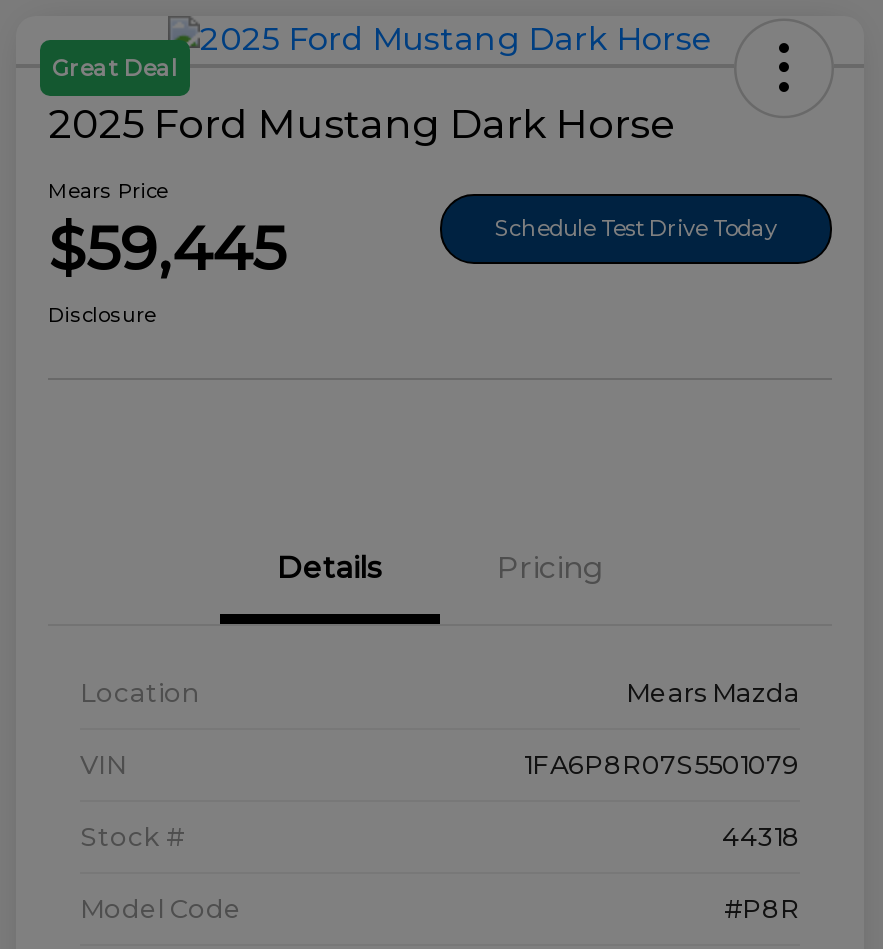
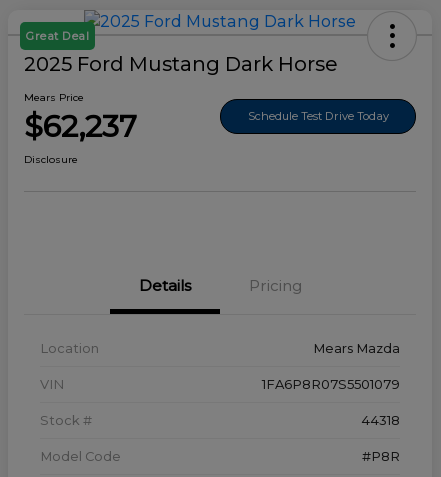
[48,212,286,286] $59,445 -> [24,108,137,145] $62,237

